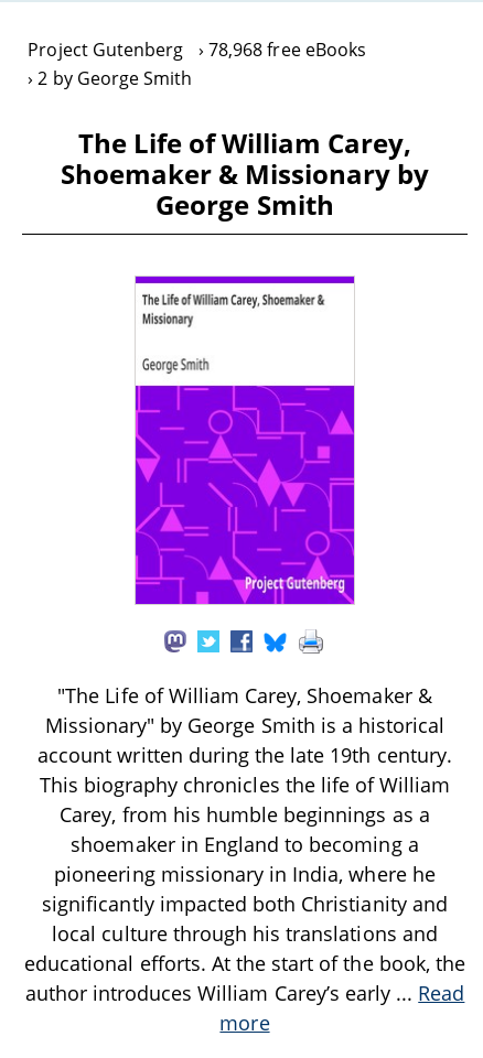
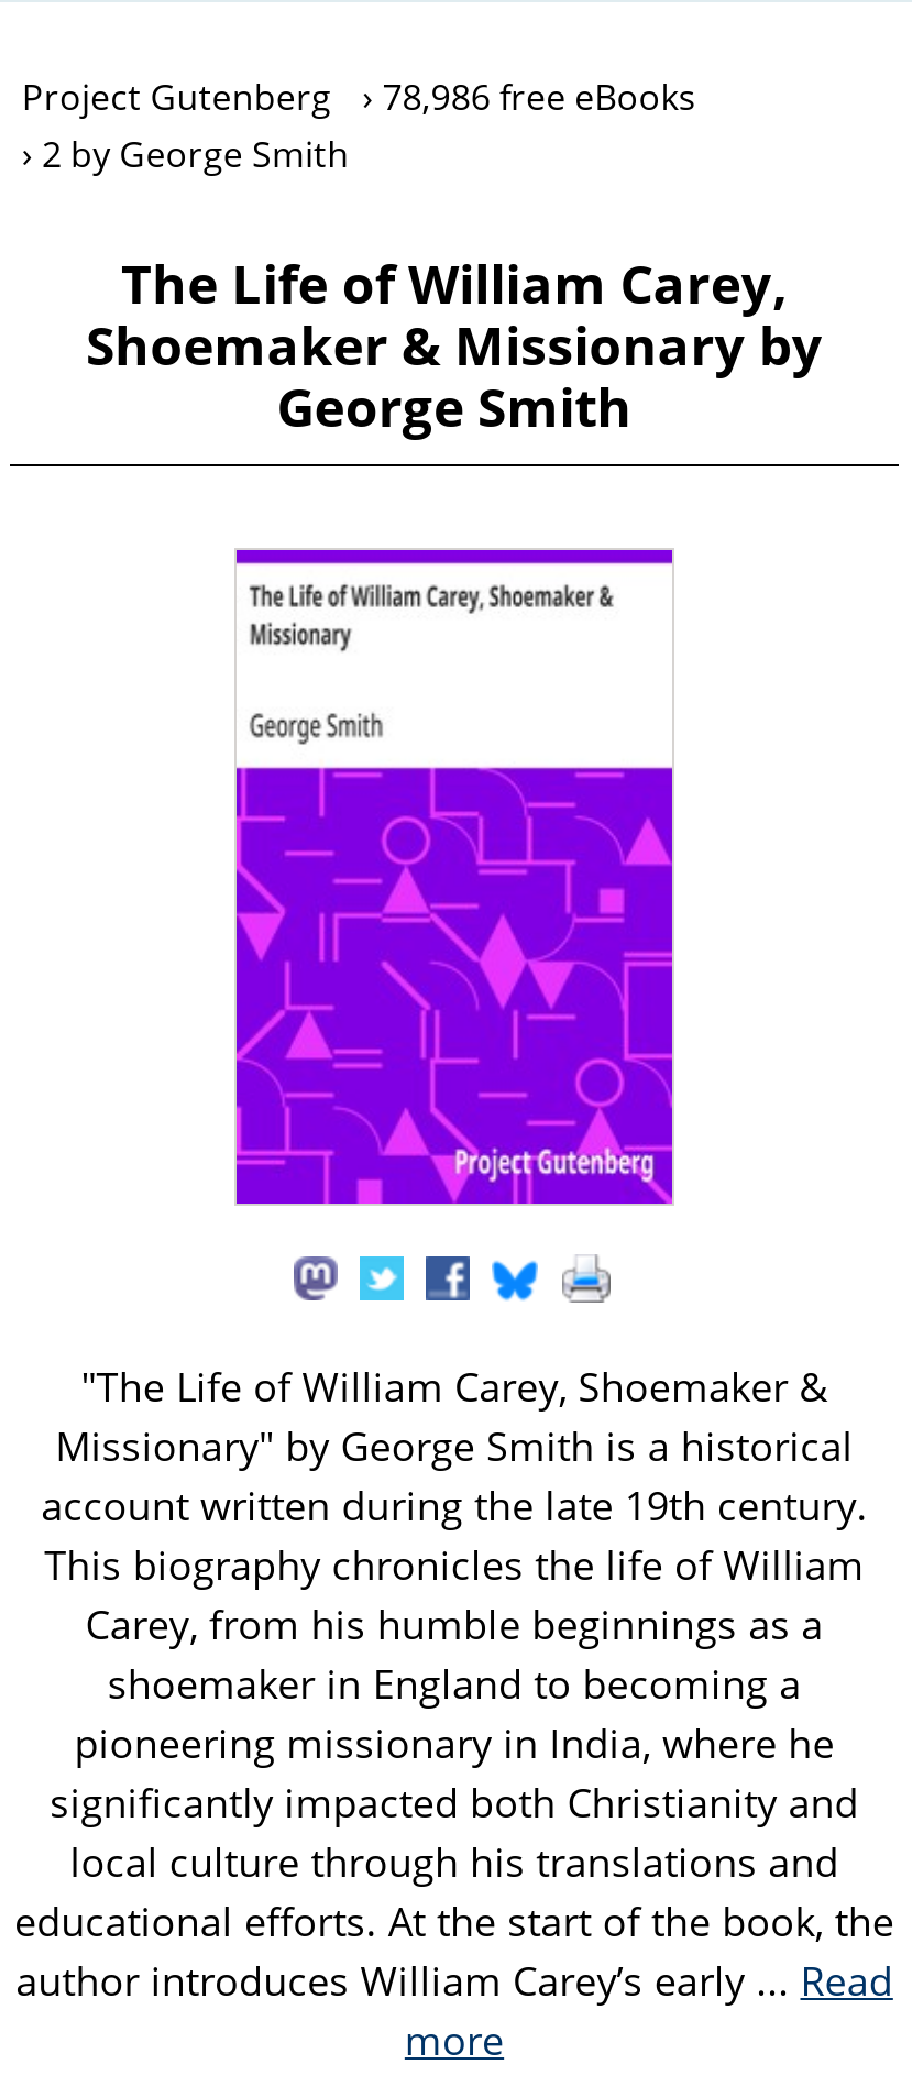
[28,37,366,62] Project Gutenberg 78,968 free eBooks -> [22,73,696,121] Project Gutenberg 78,986 free eBooks

